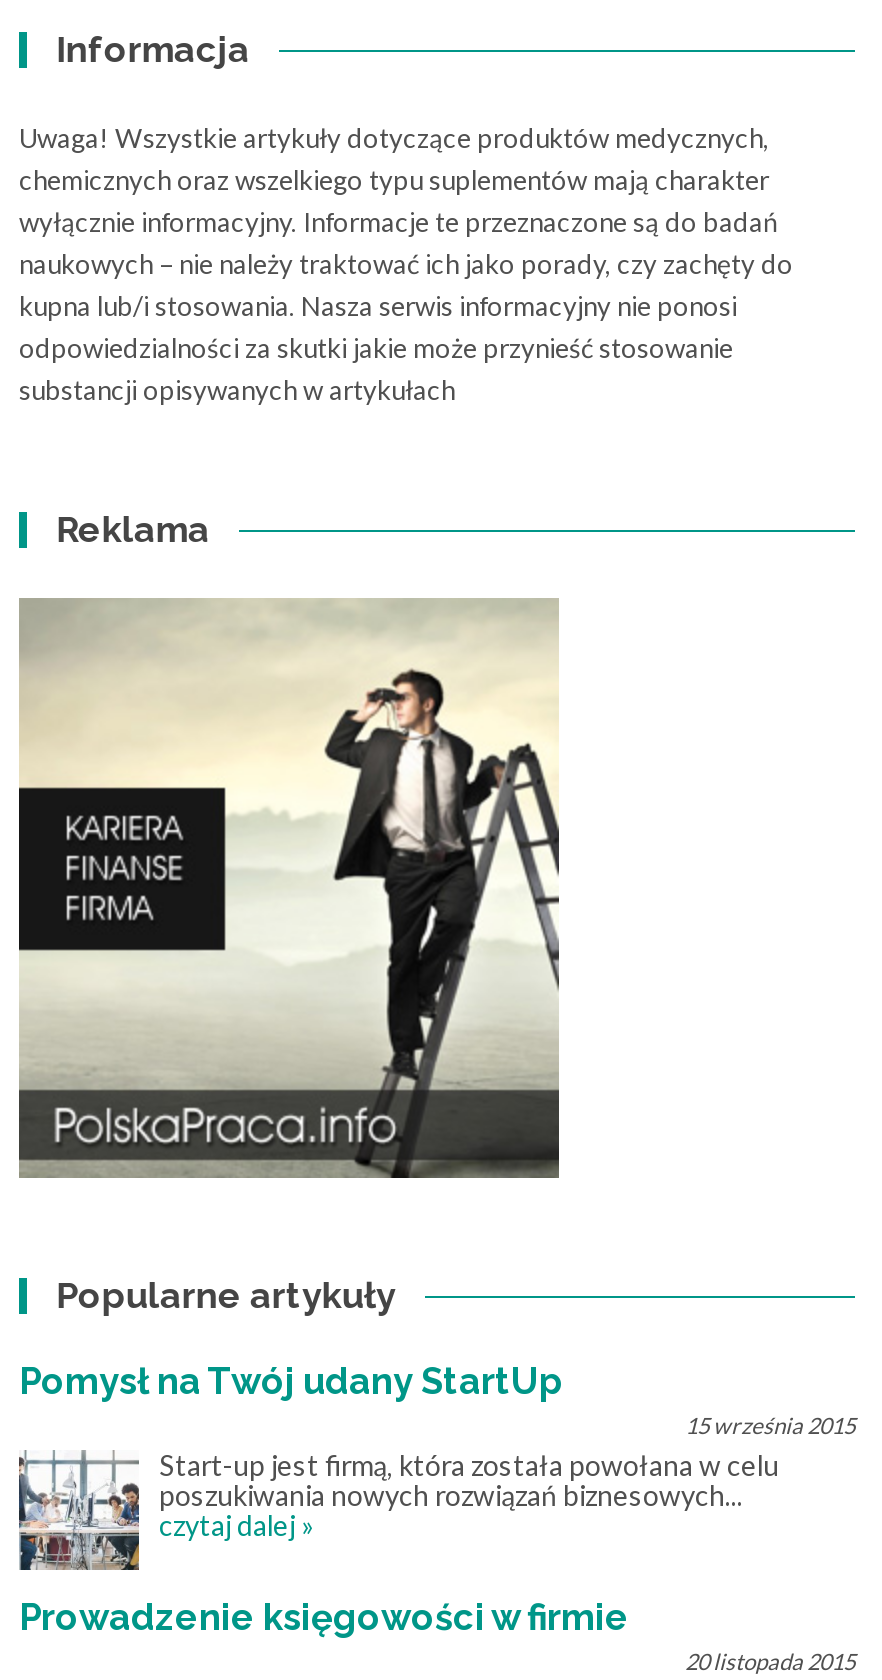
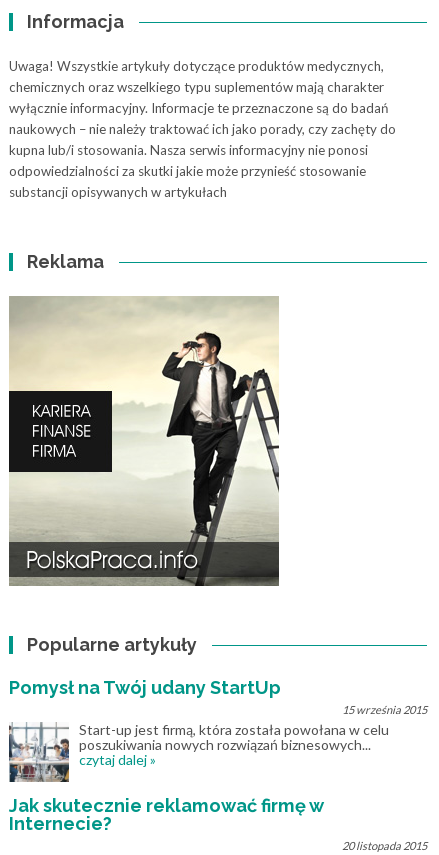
[19,1595,629,1637] Prowadzenie księgowości w firmie -> [9,795,323,834] Jak skutecznie reklamować firmę w | Internecie?

